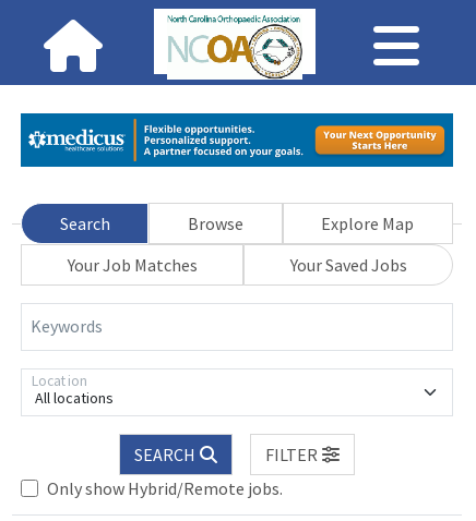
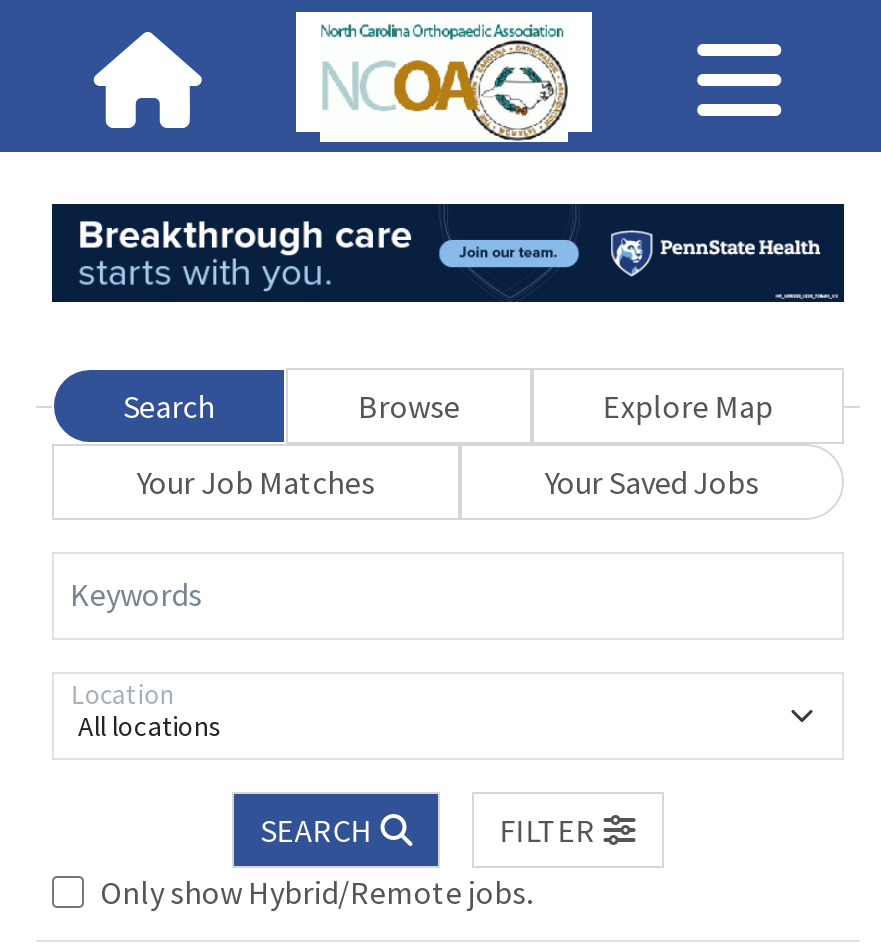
[20,112,454,168] [image] -> [50,202,846,304] [image]

